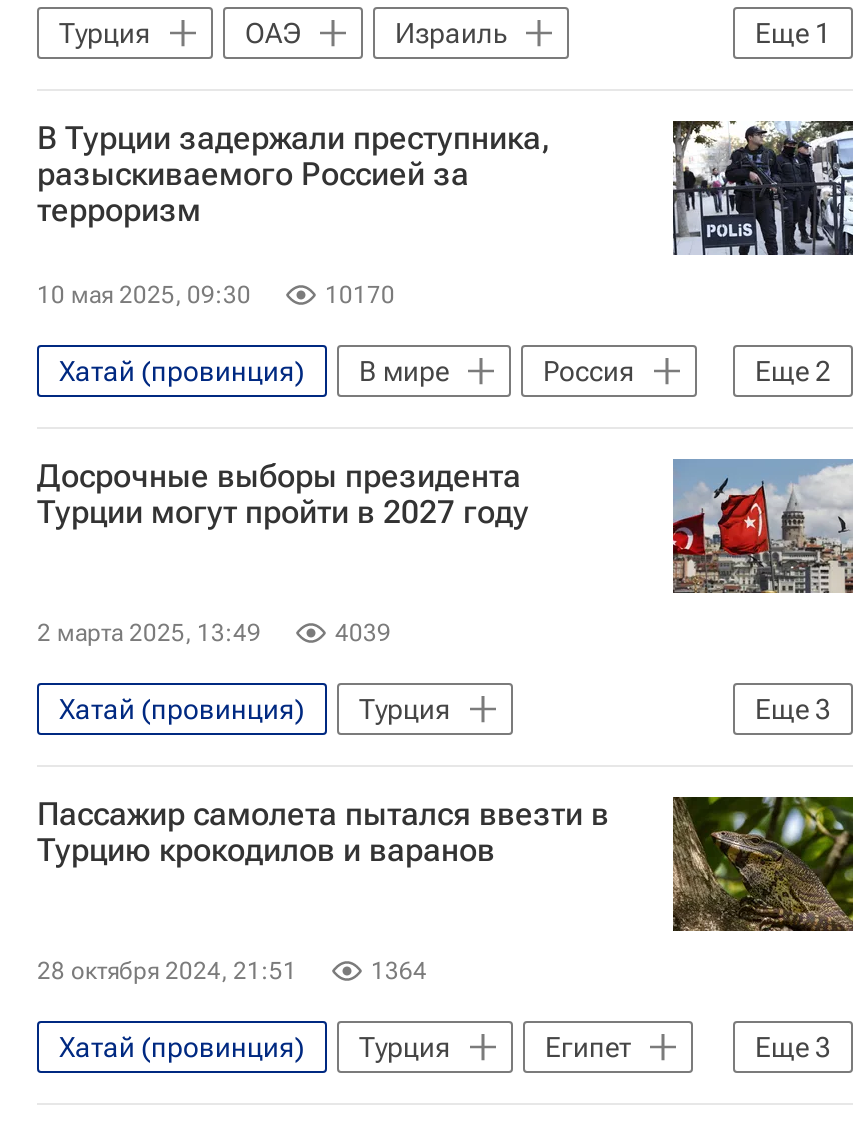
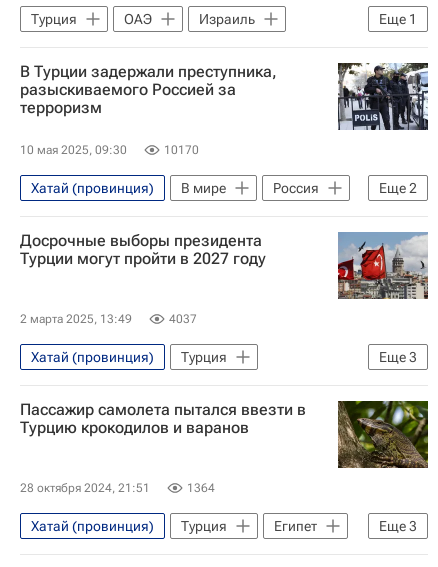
[335,619,391,647] 4039 -> [169,312,197,326] 4037

